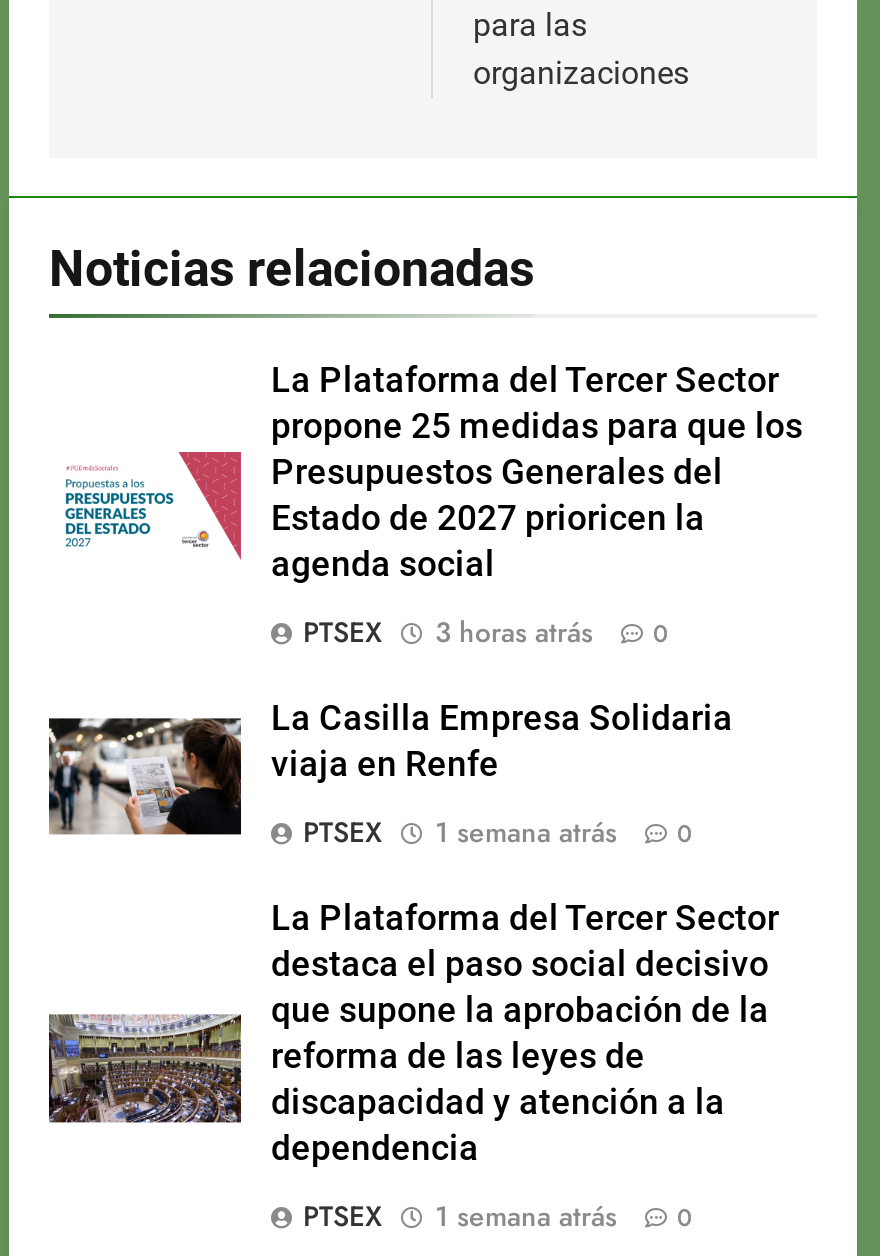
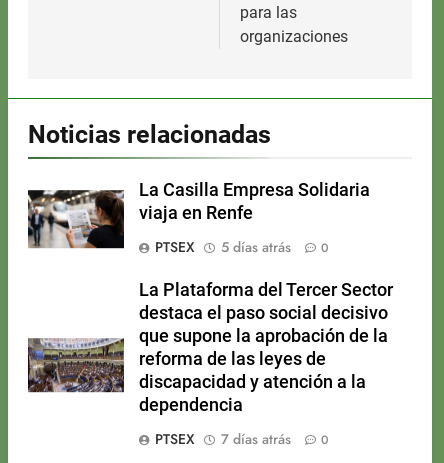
[63,360,803,652] [image] | La Plataforma del Tercer Sector | propone 25 medidas para que los | Presupuestos Generales del | Estado de 2027 prioricen la | agenda social | PTSEX | 3 horas atrás | 0 -> none
[303,812,693,852] PTSEX 1 semana atrás 0 -> [155,237,329,257] PTSEX 5 días atrás 0
[303,1196,693,1236] PTSEX 1 semana atrás 0 -> [155,429,329,449] PTSEX 7 días atrás 0

